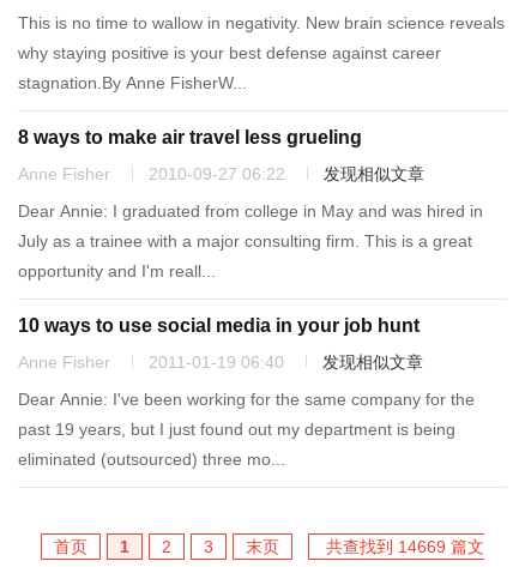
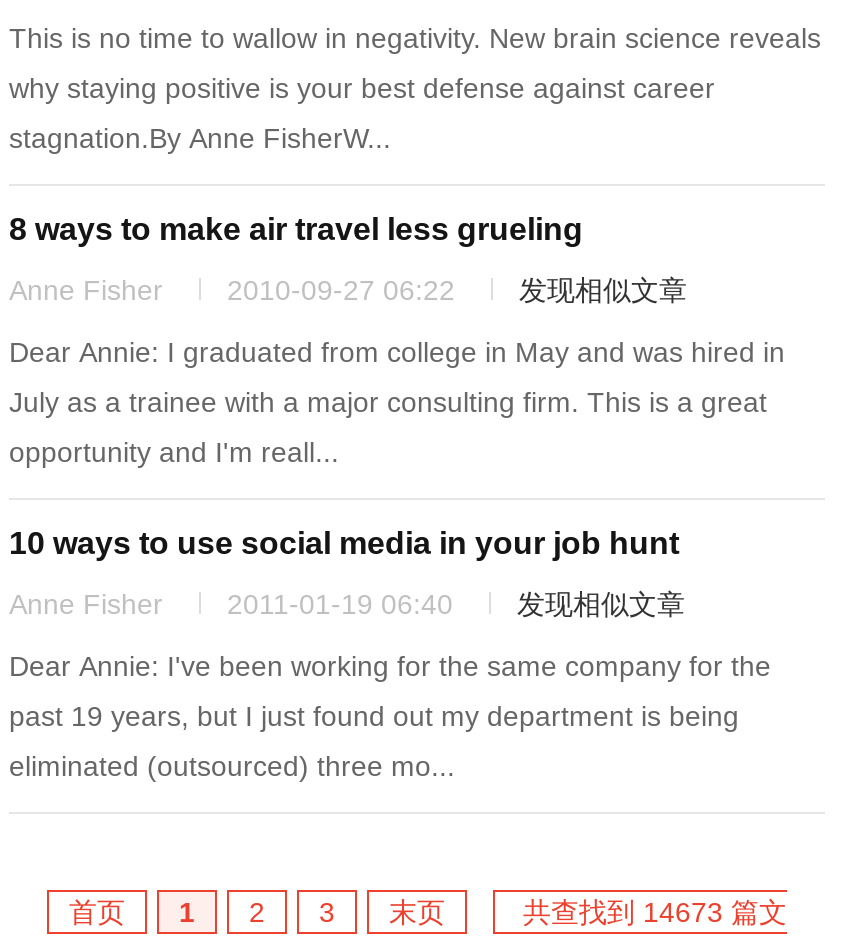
[321,537,484,556] 共查找到 14669 篇文 -> [515,896,787,928] 共查找到 14673 篇文

